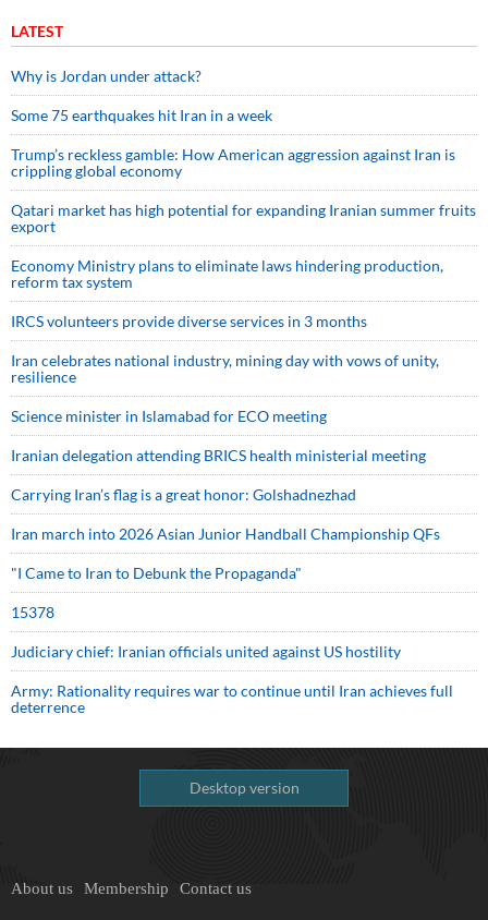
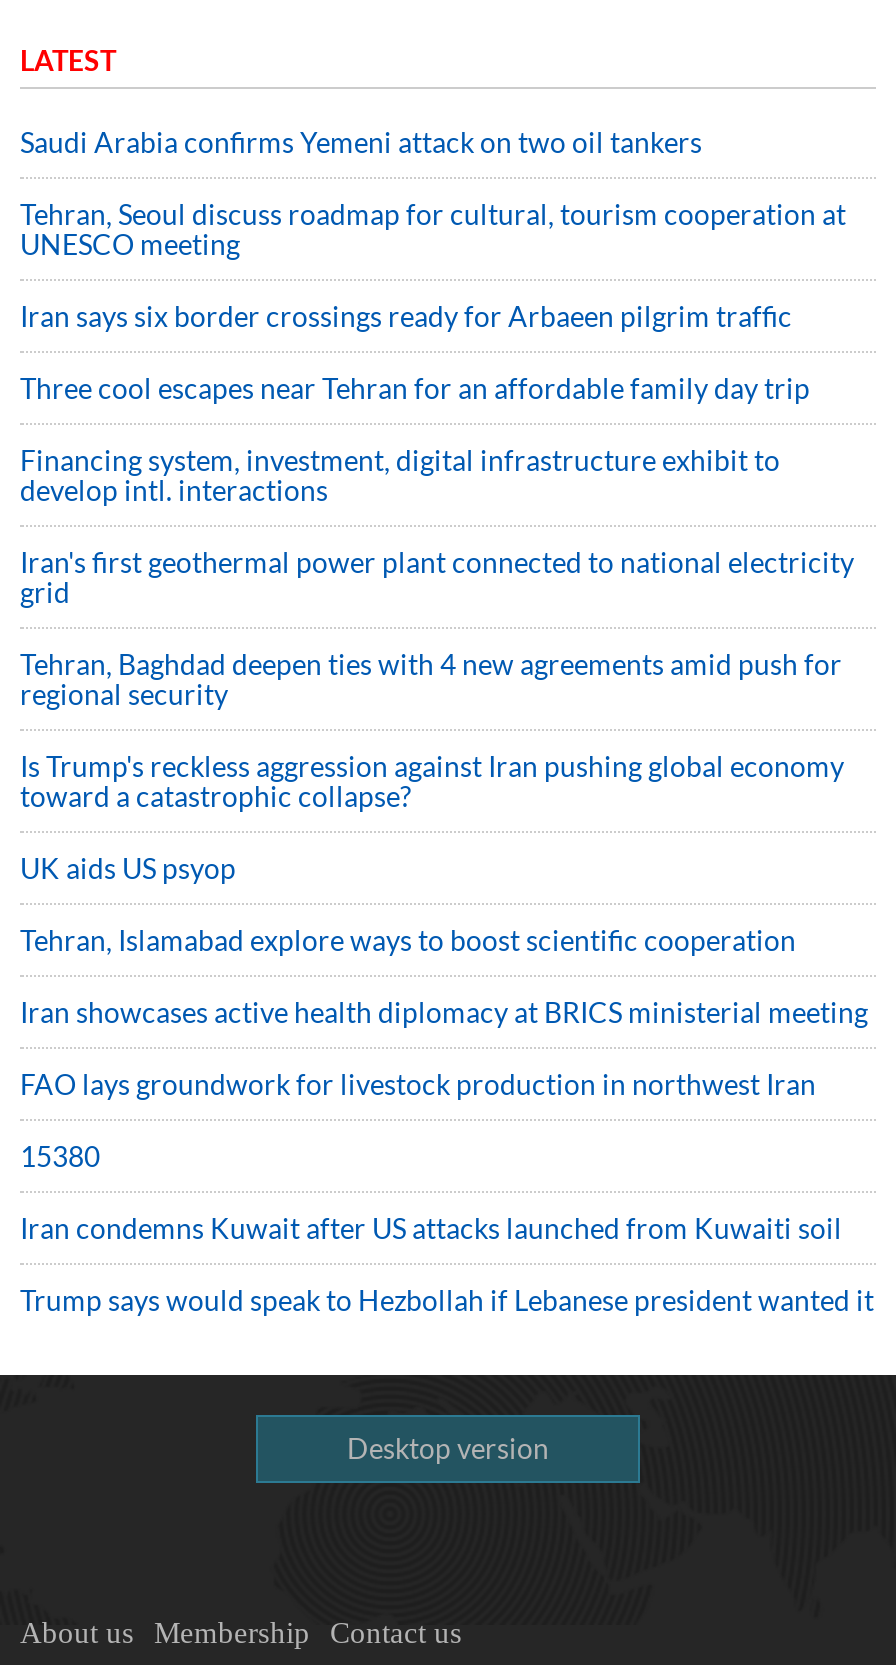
[11,67,202,86] Why is Jordan under attack? -> [20,126,702,160] Saudi Arabia confirms Yemeni attack on two oil tankers
[11,106,272,125] Some 75 earthquakes hit Iran in a week -> [20,198,846,262] Tehran, Seoul discuss roadmap for cultural, tourism cooperation at | UNESCO meeting
[11,146,455,180] Trump’s reckless gamble: How American aggression against Iran is | crippling global economy -> [20,300,792,334] Iran says six border crossings ready for Arbaeen pilgrim traffic
[11,201,476,236] Qatari market has high potential for expanding Iranian summer fruits | export -> [20,372,810,406] Three cool escapes near Tehran for an affordable family day trip
[11,257,443,292] Economy Ministry plans to eliminate laws hindering production, | reform tax system -> [20,444,780,508] Financing system, investment, digital infrastructure exhibit to | develop intl. interactions
[11,312,367,331] IRCS volunteers provide diverse services in 3 months -> [20,546,854,610] Iran's first geothermal power plant connected to national electricity | grid
[11,352,439,386] Iran celebrates national industry, mining day with vows of unity, | resilience -> [20,648,842,712] Tehran, Baghdad deepen ties with 4 new agreements amid push for | regional security
[11,407,327,426] Science minister in Islamabad for ECO meeting -> [20,750,844,814] Is Trump's reckless aggression against Iran pushing global economy | toward a catastrophic collapse?
[11,446,426,465] Iranian delegation attending BRICS health ministerial meeting -> [20,852,236,886] UK aids US psyop
[11,486,356,504] Carrying Iran’s flag is a great honor: Golshadnezhad -> [20,924,796,958] Tehran, Islamabad explore ways to boost scientific cooperation
[11,525,440,543] Iran march into 2026 Asian Junior Handball Championship QFs -> [20,996,868,1030] Iran showcases active health diplomacy at BRICS ministerial meeting
[11,564,302,583] "I Came to Iran to Debunk the Propaganda" -> [20,1068,816,1102] FAO lays groundwork for livestock production in northwest Iran
[11,603,54,622] 15378 -> [20,1140,100,1174] 15380
[11,643,407,661] Judiciary chief: Iranian officials united against US hostility -> [20,1212,842,1246] Iran condemns Kuwait after US attacks launched from Kuwaiti soil
[11,682,453,717] Army: Rationality requires war to continue until Iran achieves full | deterrence -> [20,1284,874,1318] Trump says would speak to Hezbollah if Lebanese president wanted it

